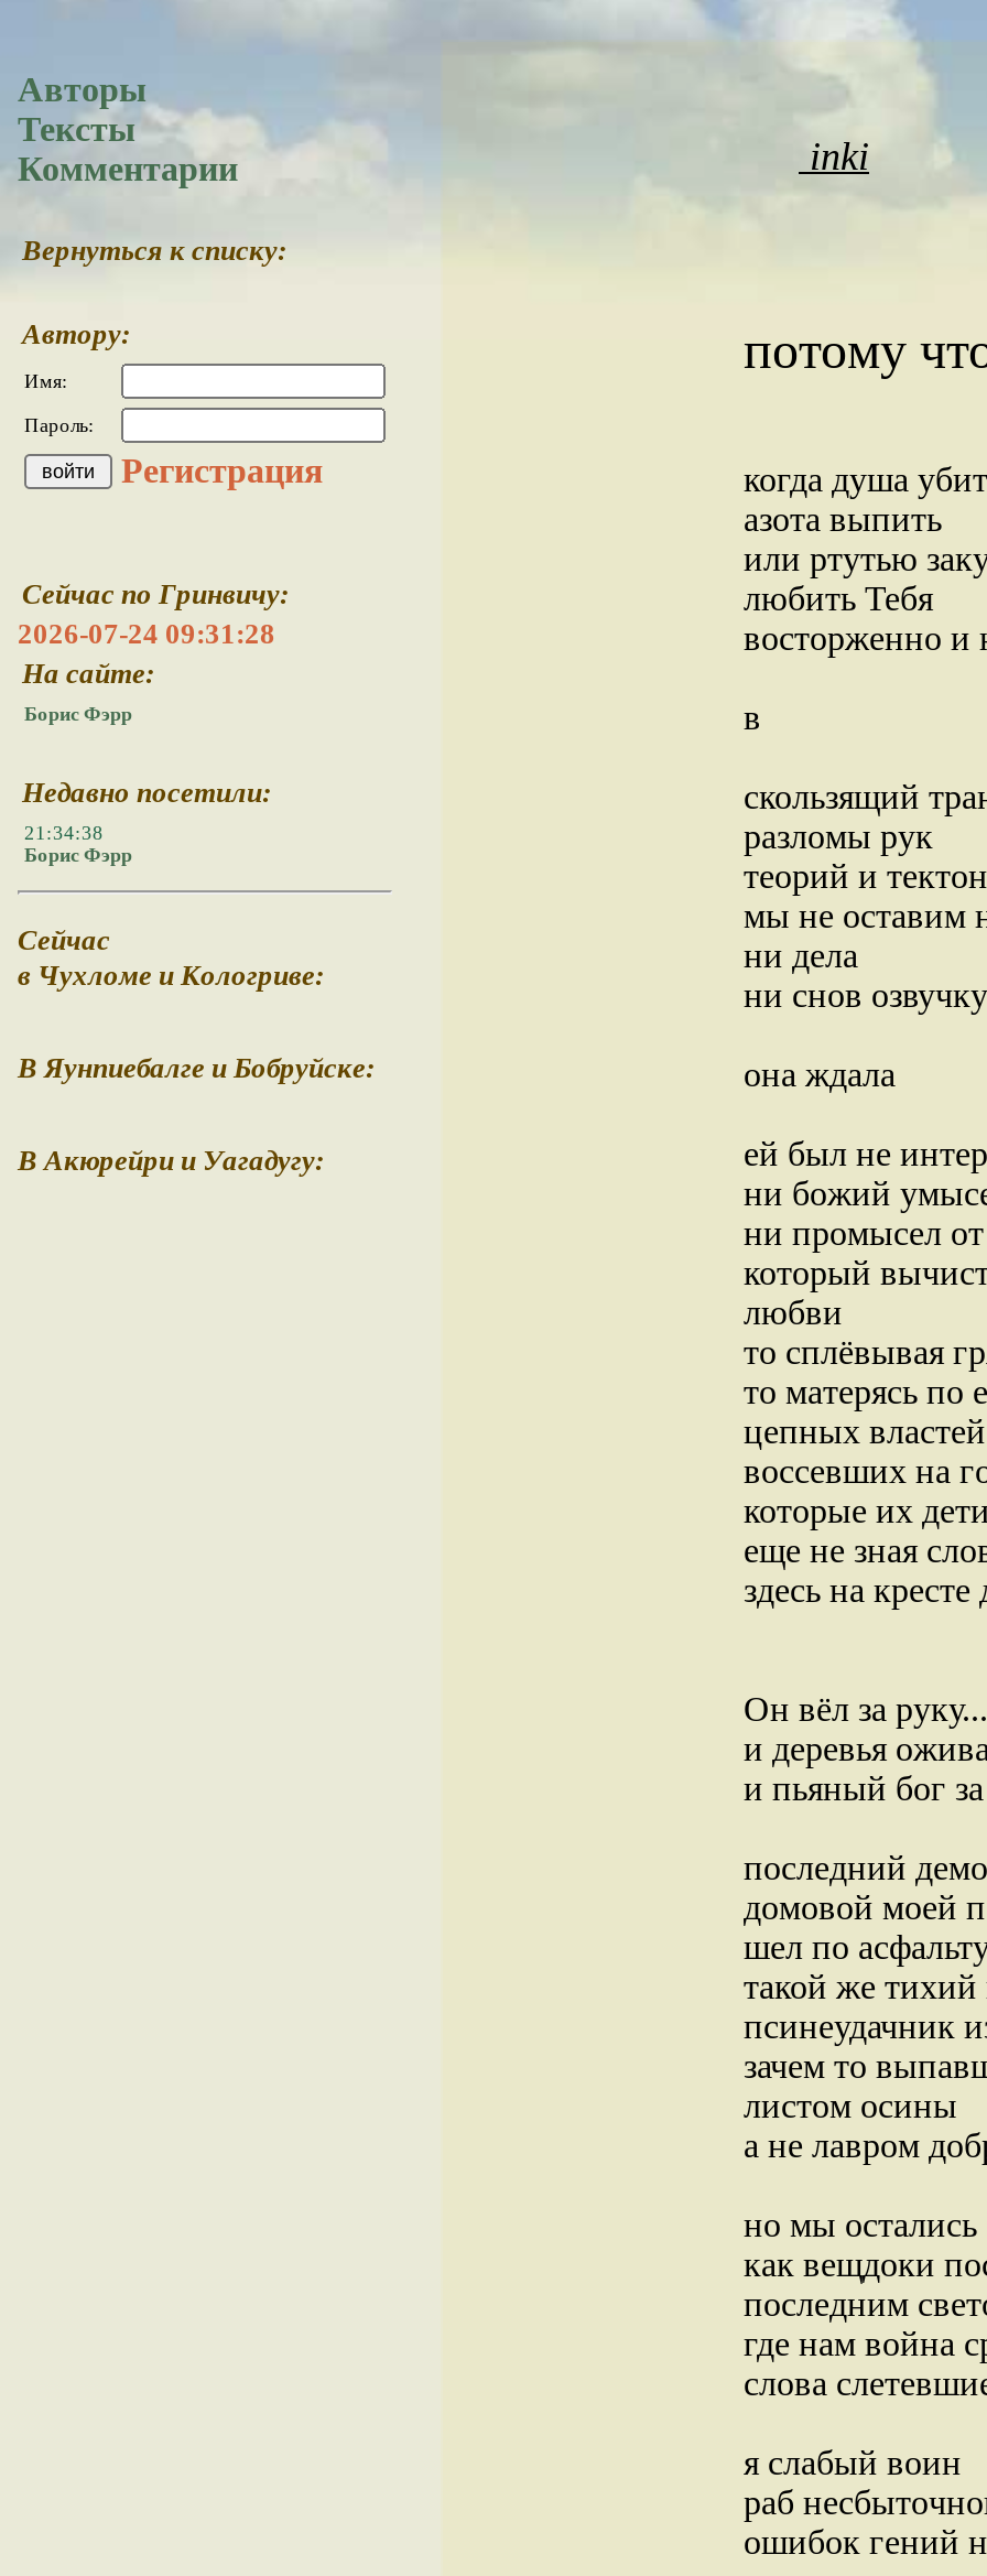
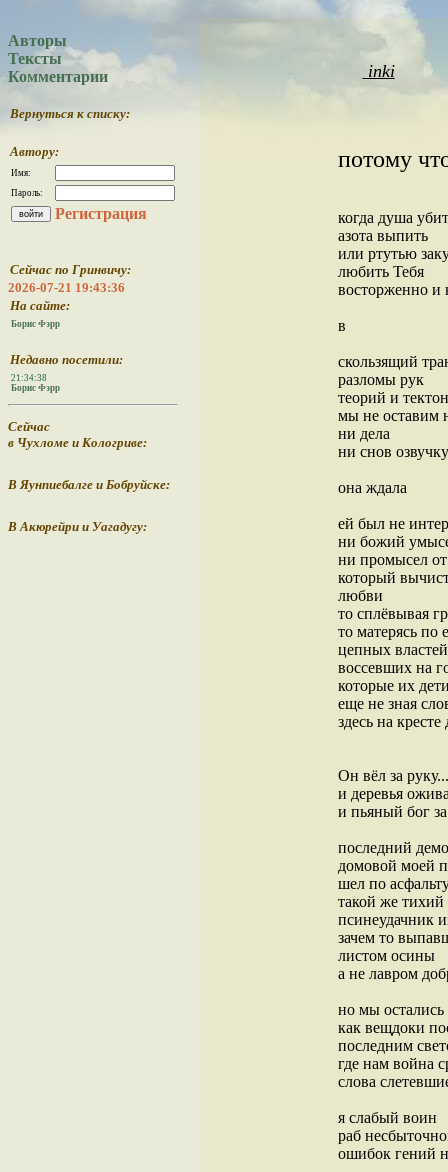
[18,617,275,650] 2026-07-24 09:31:28 -> [8,280,125,295] 2026-07-21 19:43:36

